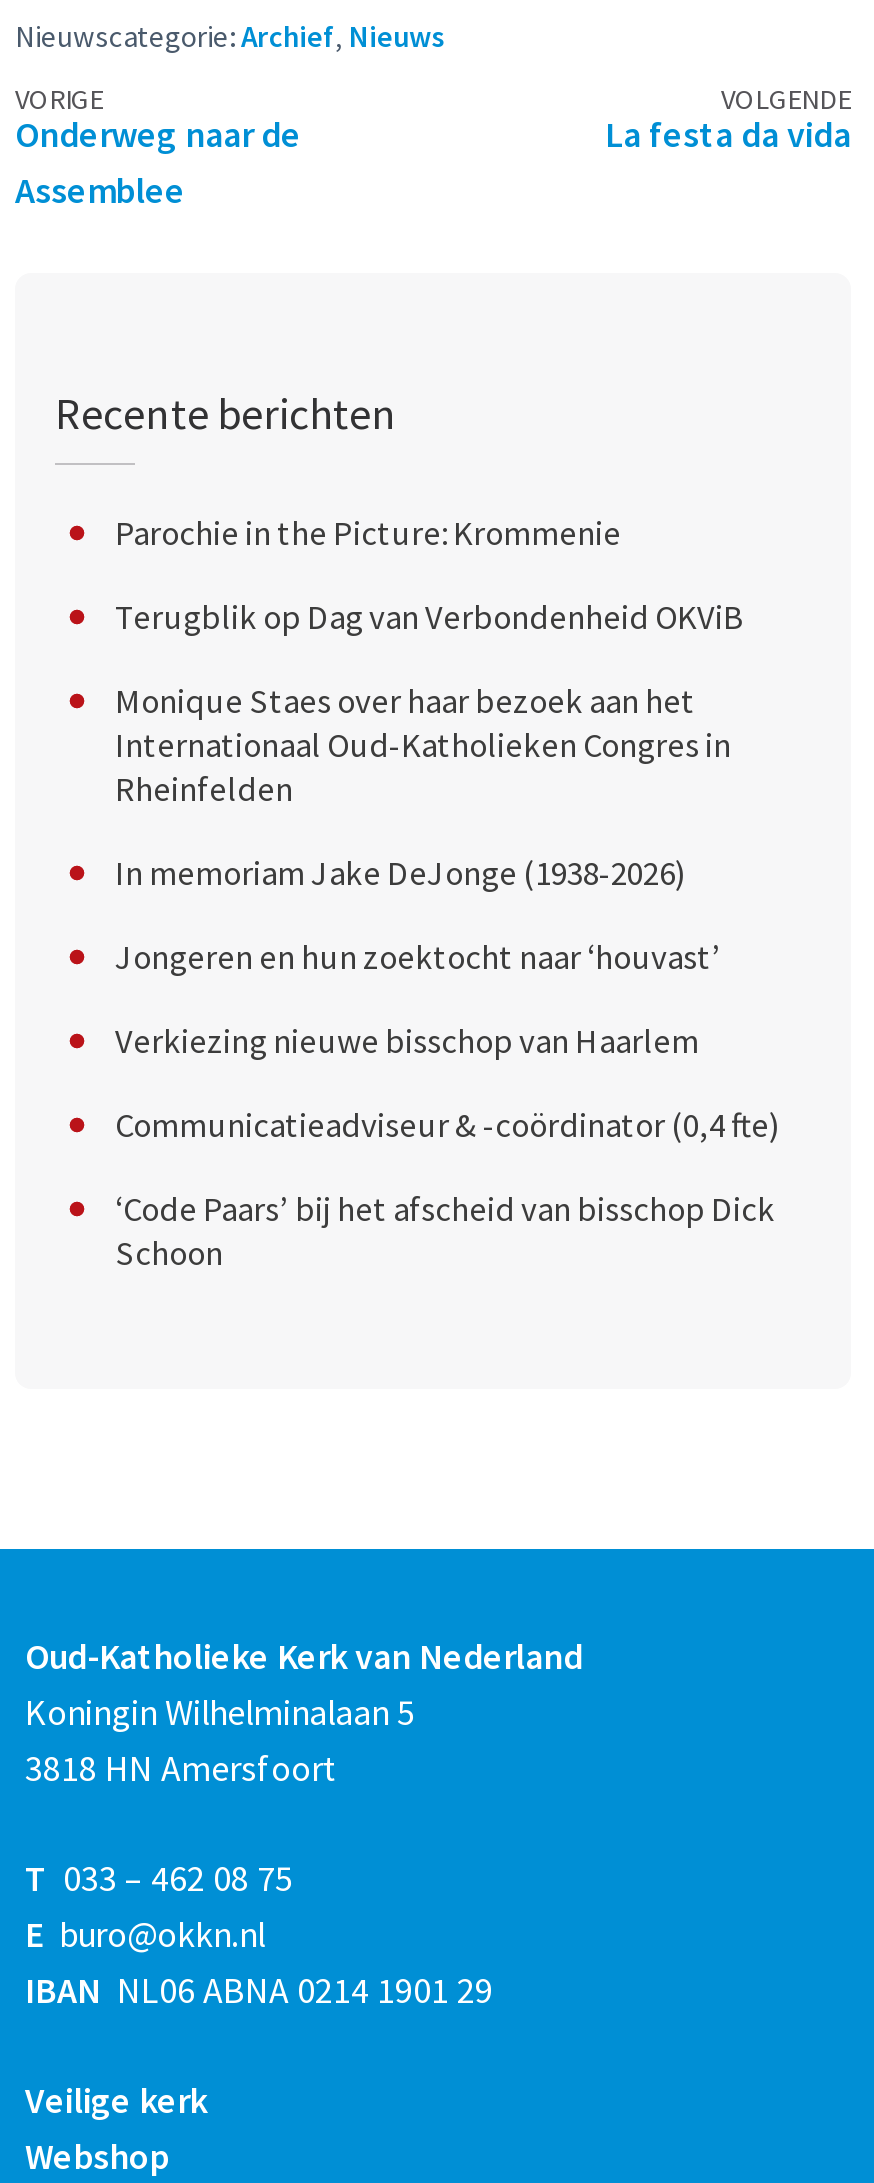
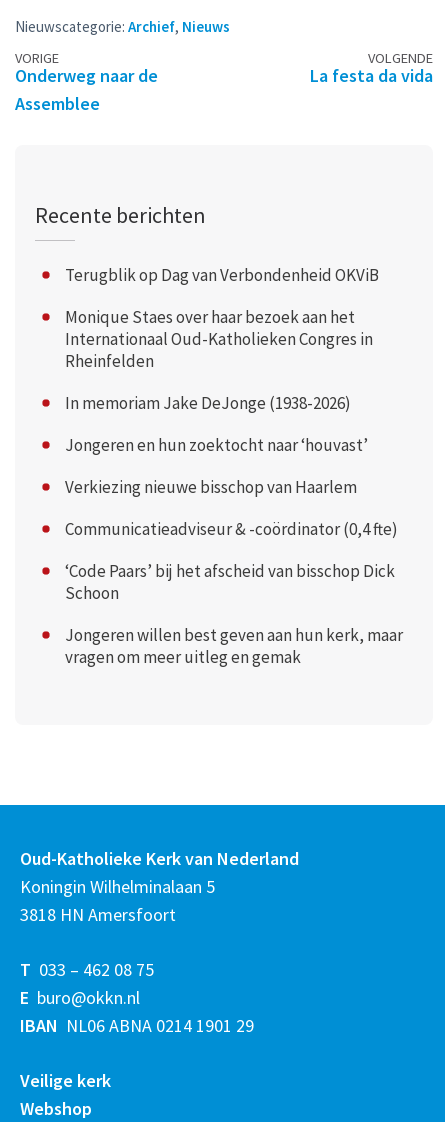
[115,510,621,554] Parochie in the Picture: Krommenie -> none
moved [115,594,781,1274] -> [65,264,398,604]: Terugblik op Dag van Verbondenheid OKViB | Monique Staes over haar bezoek aan het | Internationaal Oud-Katholieken Congres in | ... | ‘Code Paars’ bij het afscheid van bisschop Dick | Schoon
none -> [65,624,403,668] Jongeren willen best geven aan hun kerk, maar | vragen om meer uitleg en gemak

